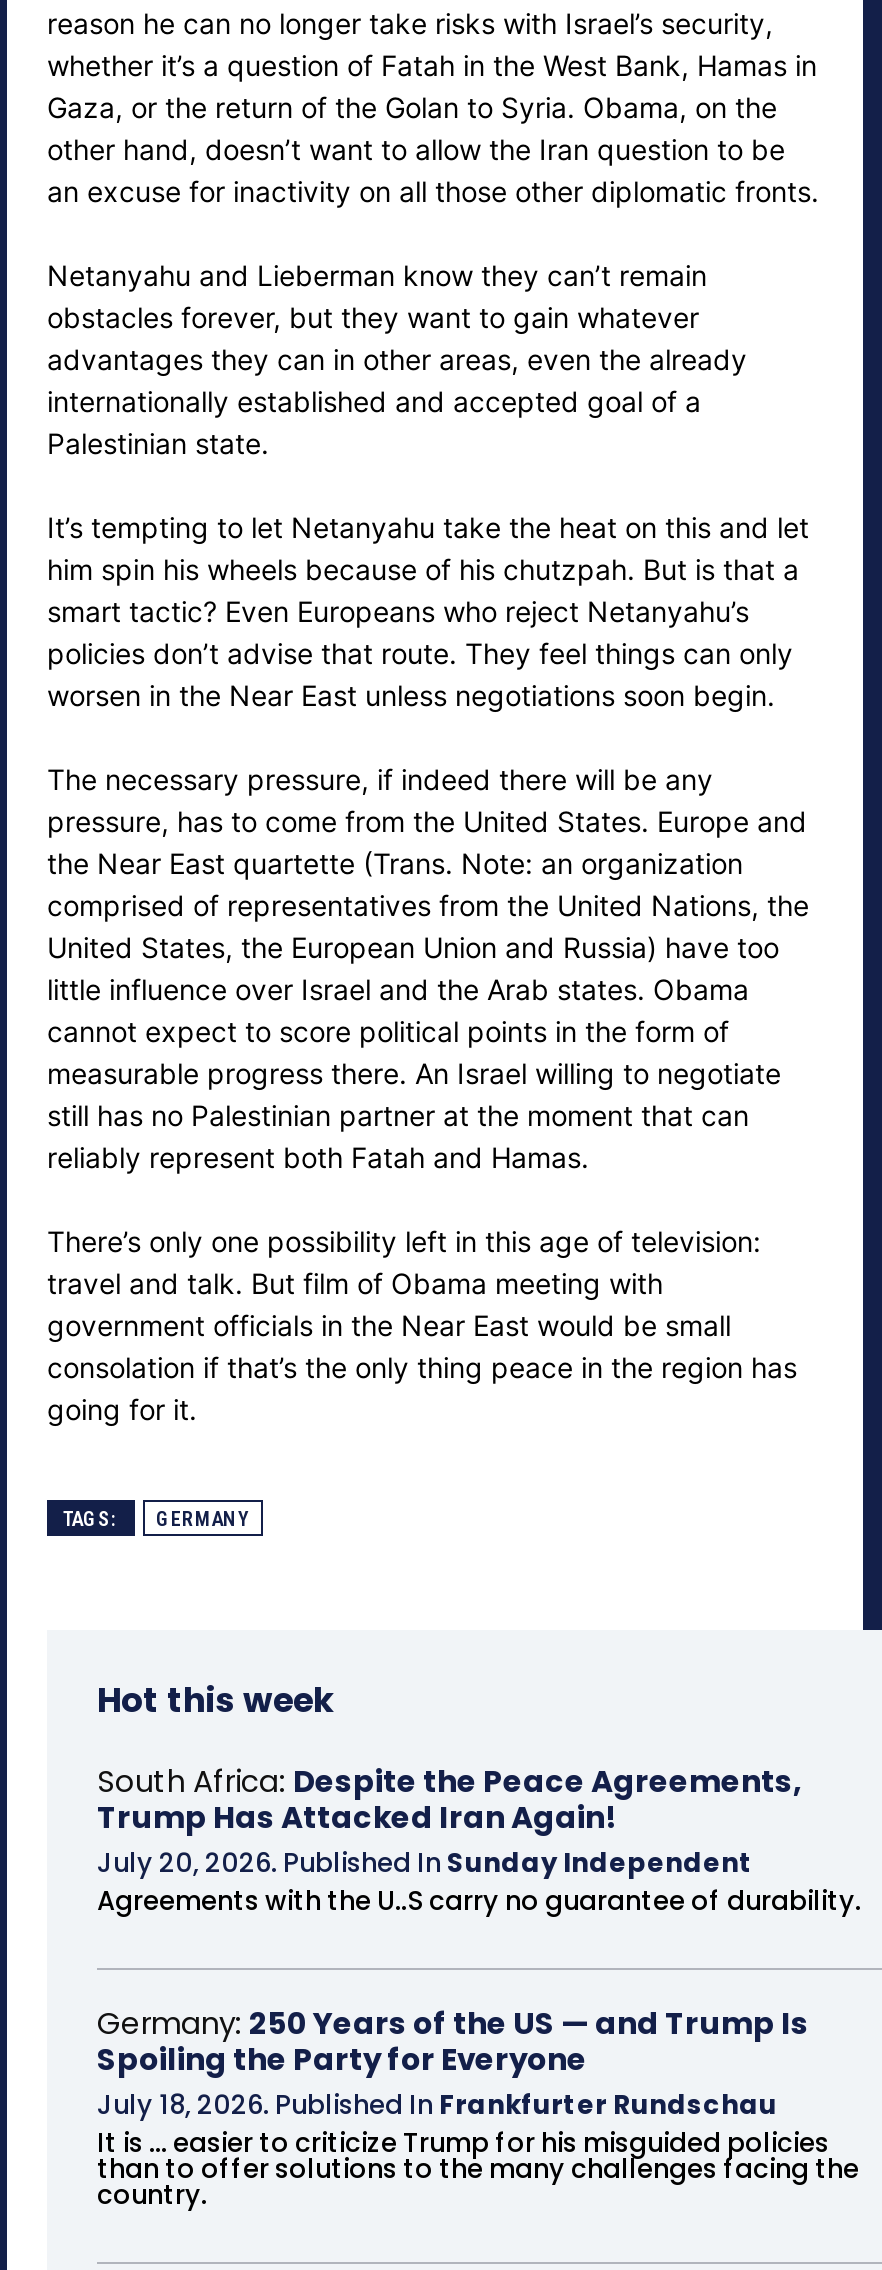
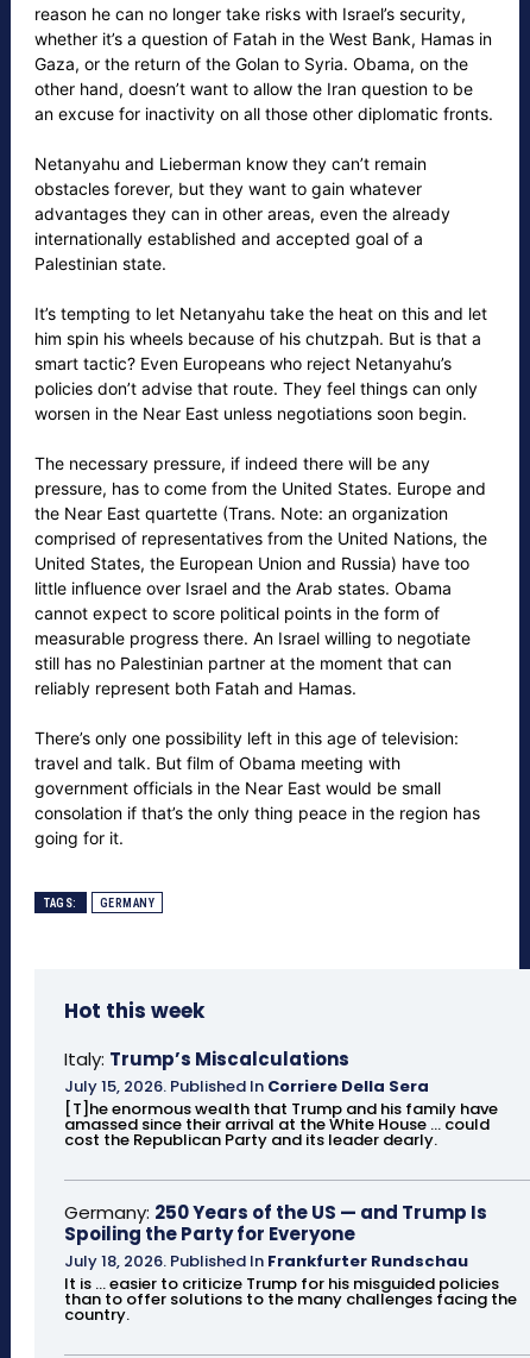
[97,1760,861,1920] South Africa: Despite the Peace Agreements, | Trump Has Attacked Iran Again! | July 20, 2026. Published In Sunday Independent | Agreements with the U..S carry no guarantee of durability. -> [64,1046,498,1151] Italy: Trump’s Miscalculations | July 15, 2026. Published In Corriere Della Sera | [T]he enormous wealth that Trump and his family have | amassed since their arrival at the White House ... could | cost the Republican Party and its leader dearly.

